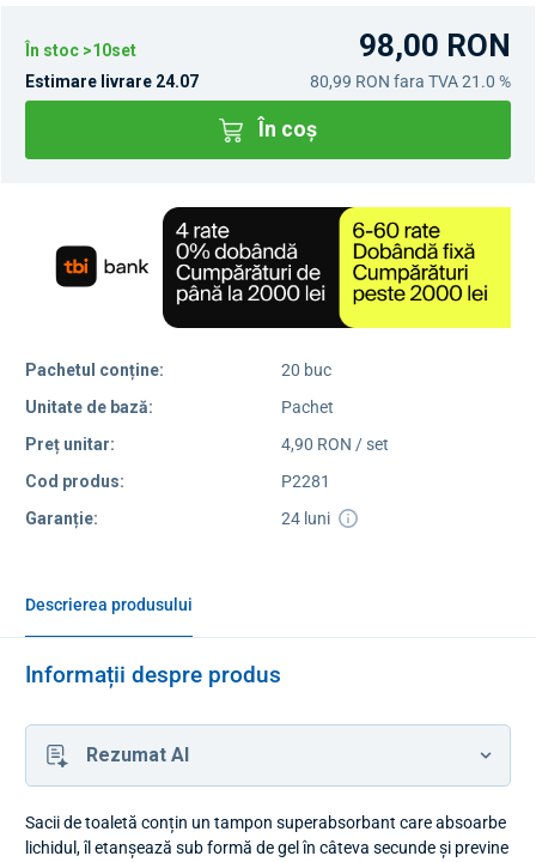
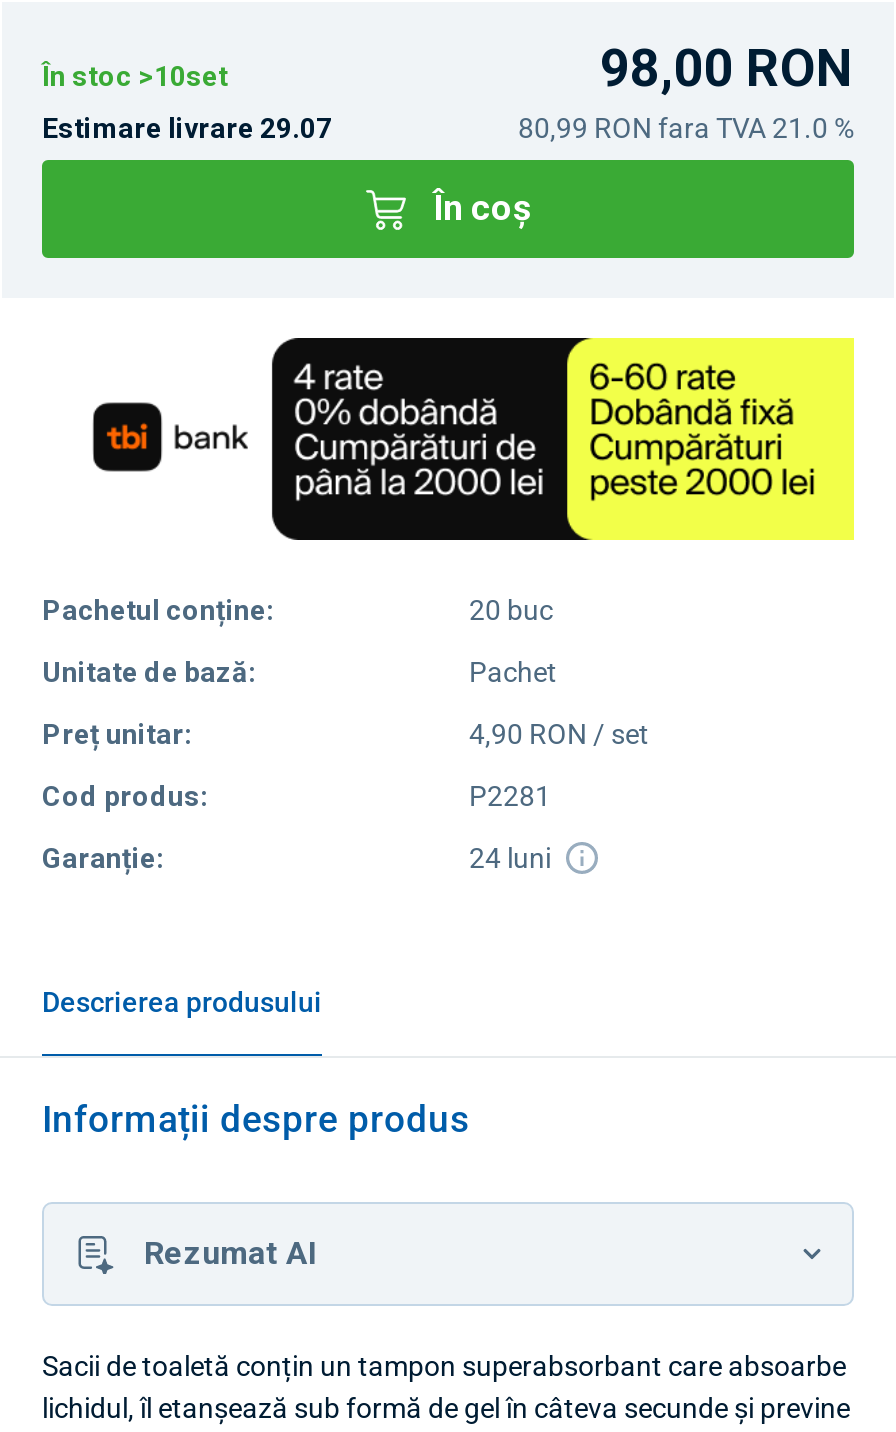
[25,72,199,91] Estimare livrare 24.07 -> [42,112,332,144] Estimare livrare 29.07

